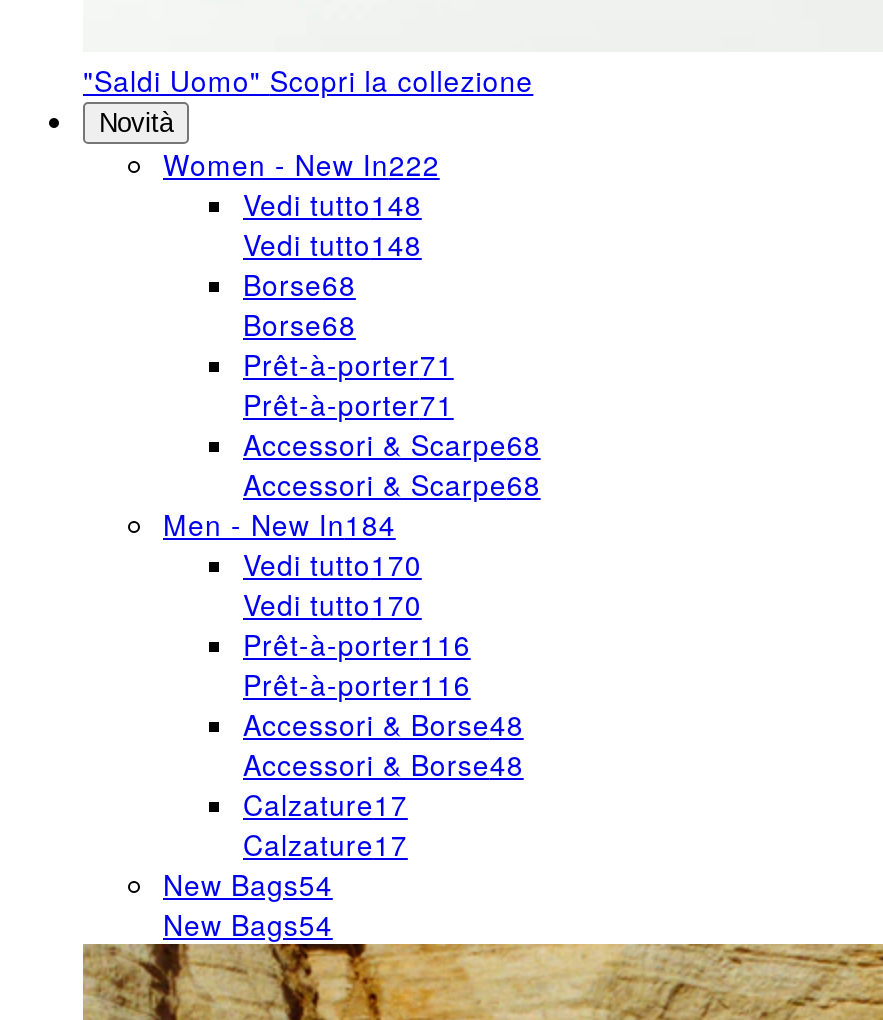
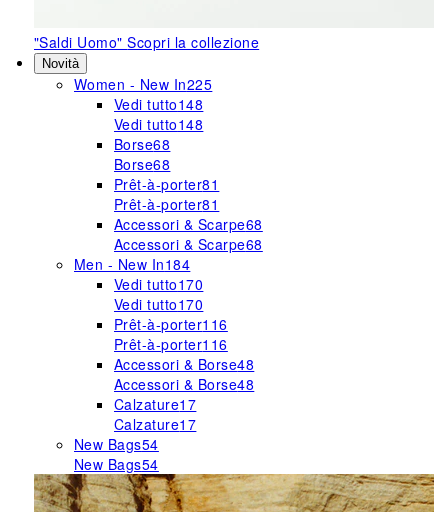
[163,144,440,184] Women - New In222 -> [74,74,212,94] Women - New In225
[243,344,454,384] Prêt-à-porter71 -> [114,174,219,194] Prêt-à-porter81
[243,384,454,424] Prêt-à-porter71 -> [114,194,219,214] Prêt-à-porter81

